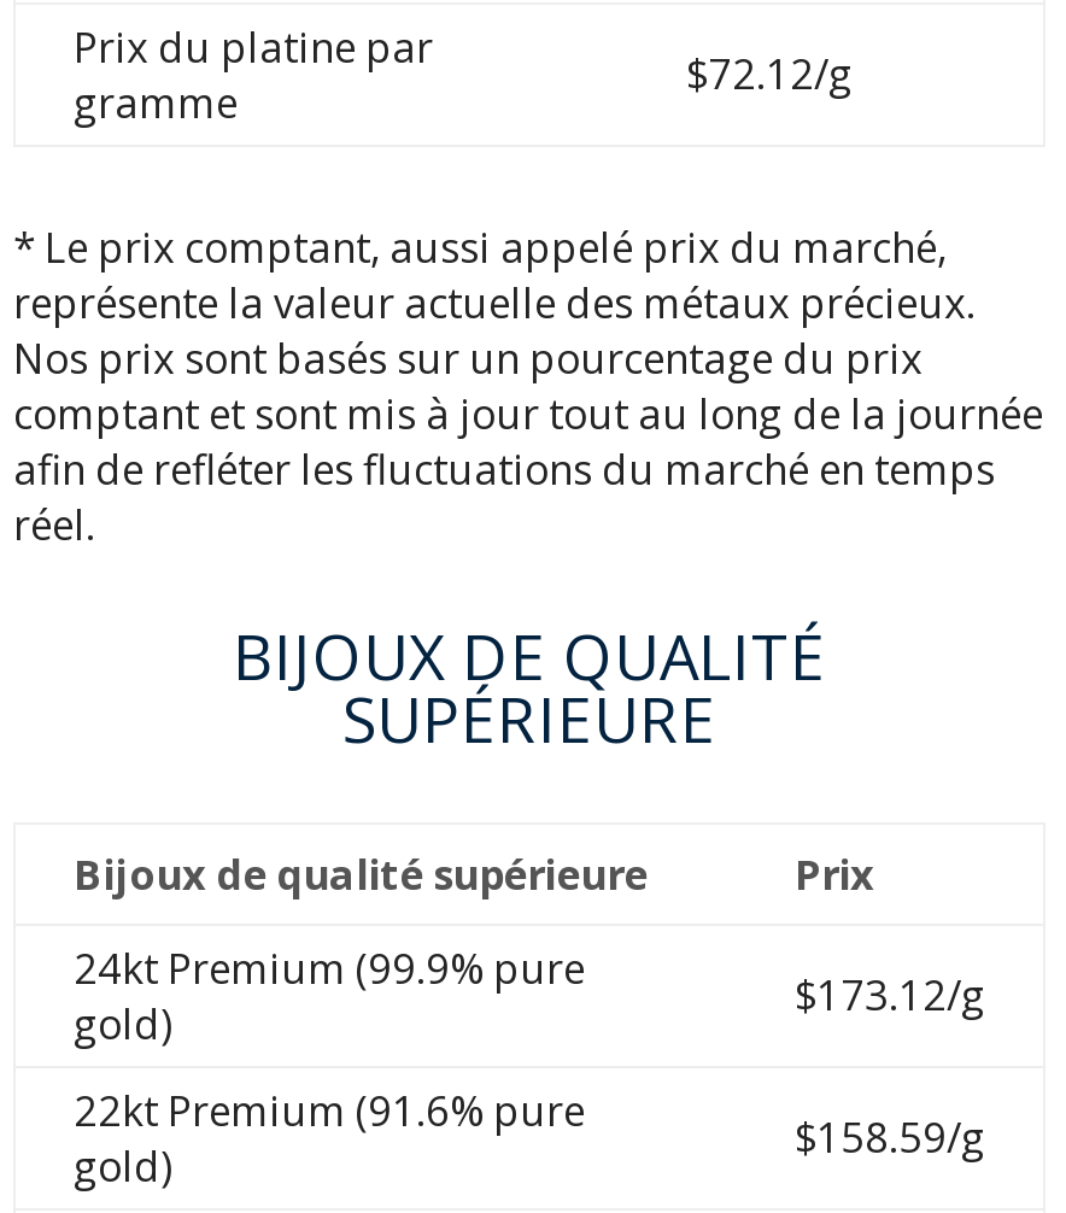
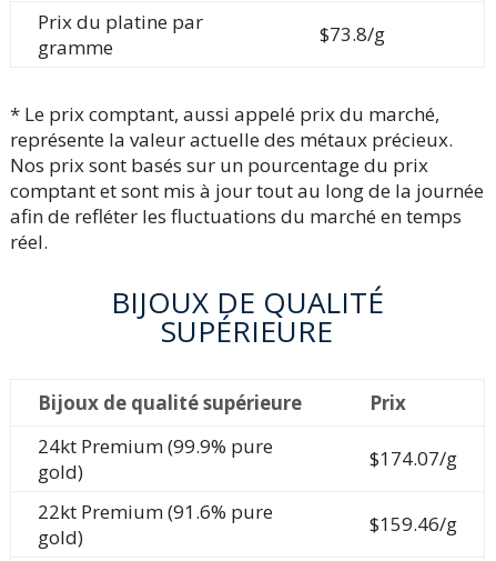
[686,46,853,101] $72.12/g -> [320,21,385,47] $73.8/g
[795,967,985,1022] $173.12/g -> [370,445,457,471] $174.07/g
[795,1109,985,1165] $158.59/g -> [370,511,457,537] $159.46/g

